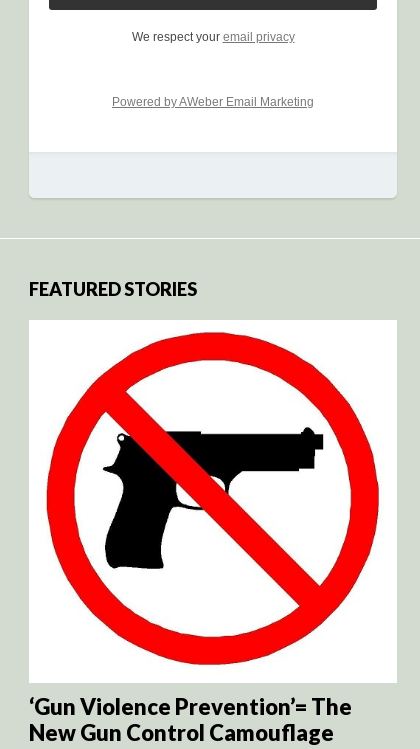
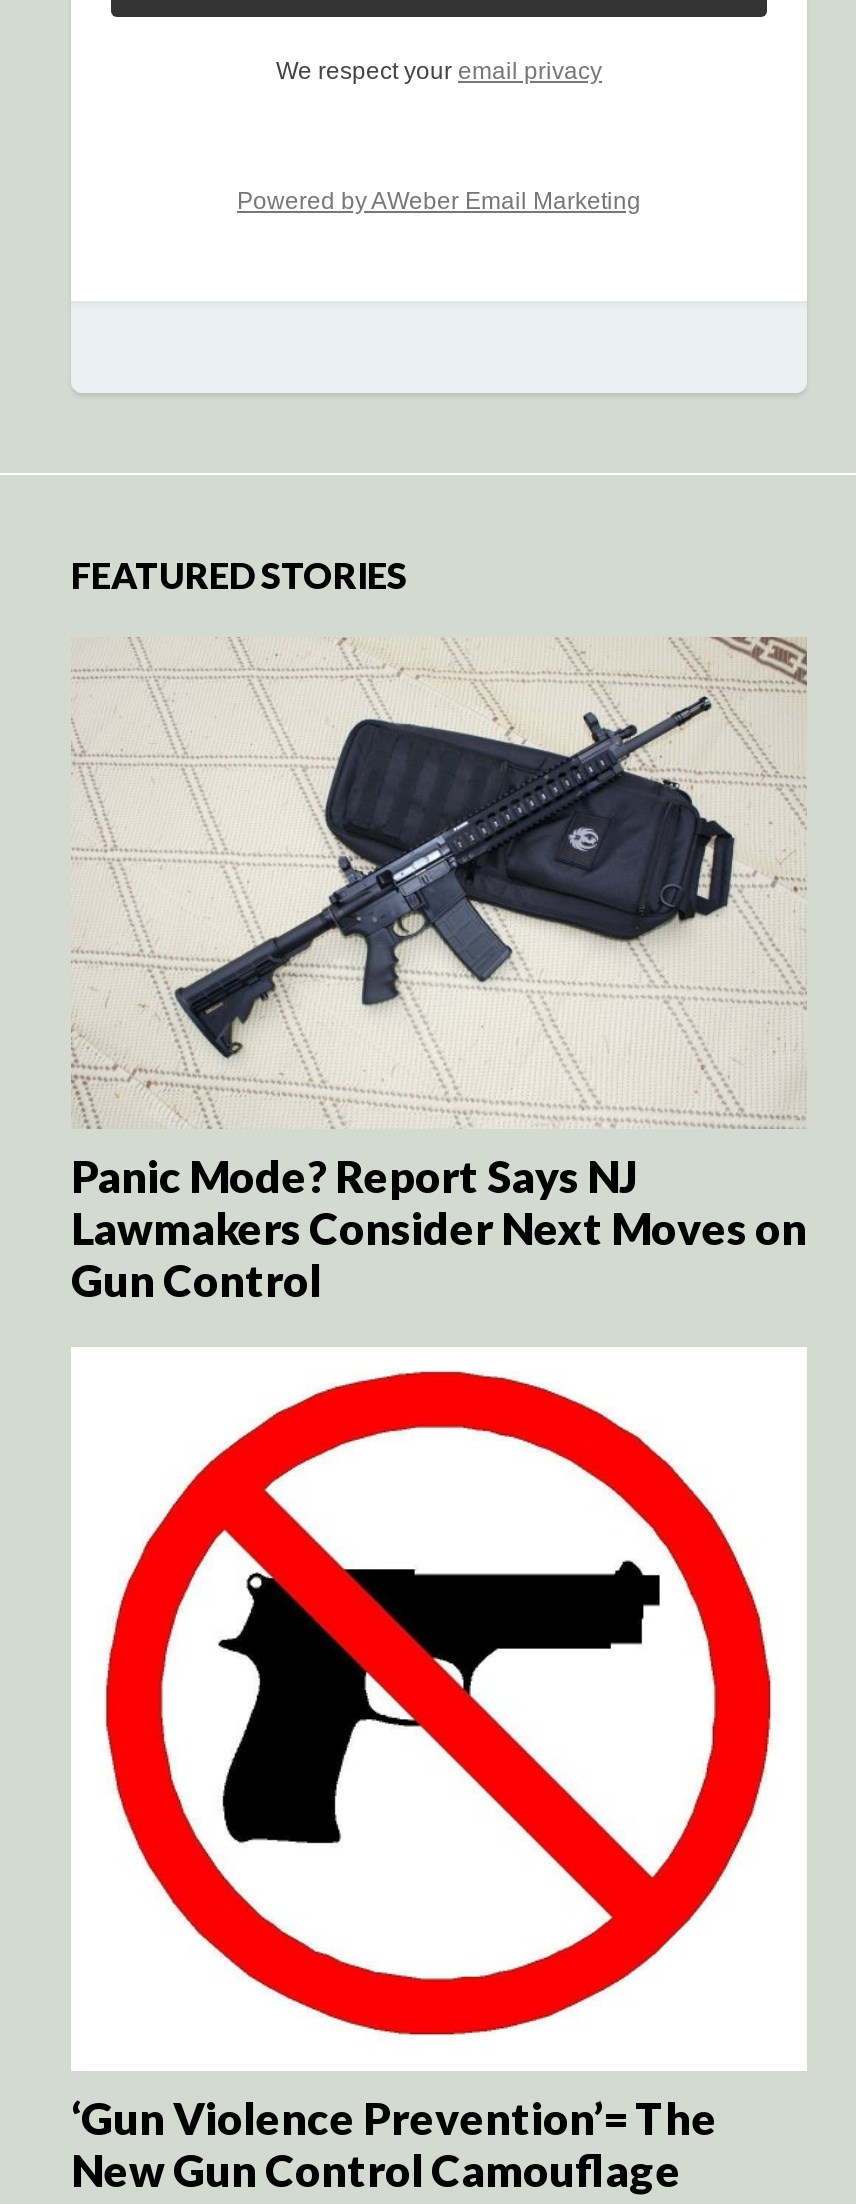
none -> [71,635,809,1306] [image] | Panic Mode? Report Says NJ | Lawmakers Consider Next Moves on | Gun Control

